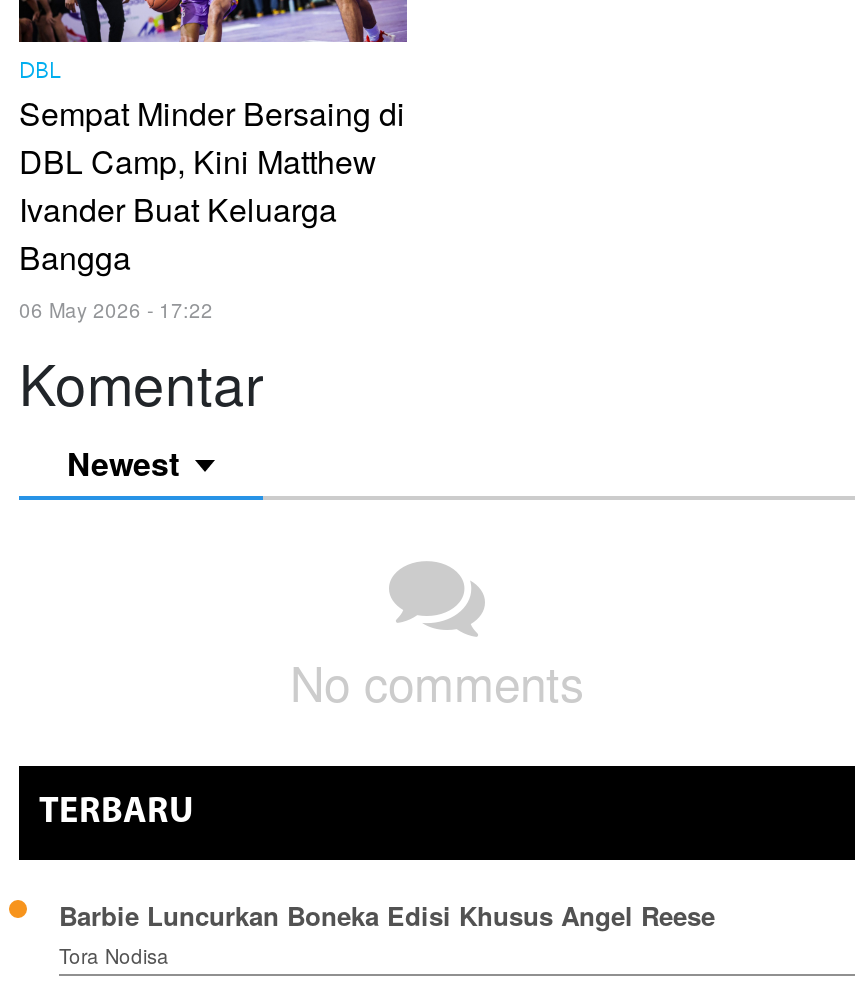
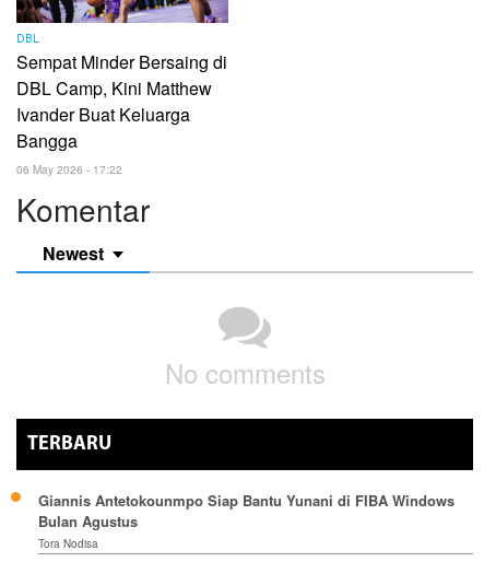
[59,897,715,935] Barbie Luncurkan Boneka Edisi Khusus Angel Reese -> [38,490,455,532] Giannis Antetokounmpo Siap Bantu Yunani di FIBA Windows | Bulan Agustus

